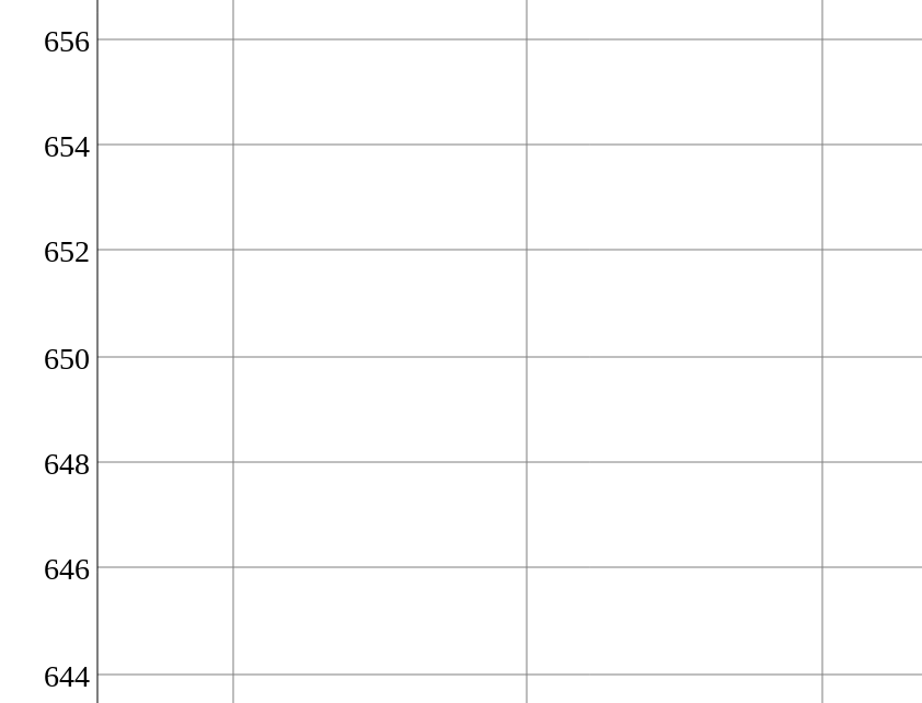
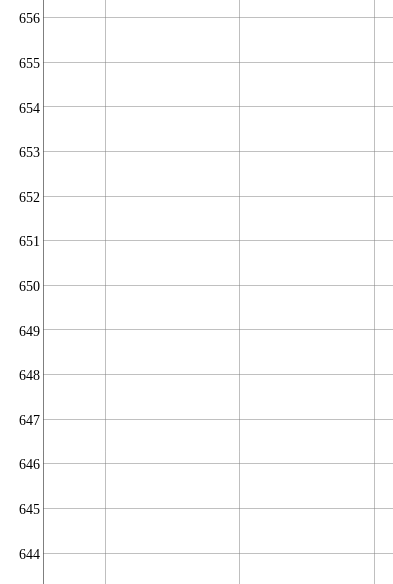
none -> [19,56,40,71] 655
none -> [19,145,40,160] 653
none -> [19,234,40,249] 651
none -> [19,324,40,339] 649
none -> [19,413,40,428] 647
none -> [19,502,40,517] 645

